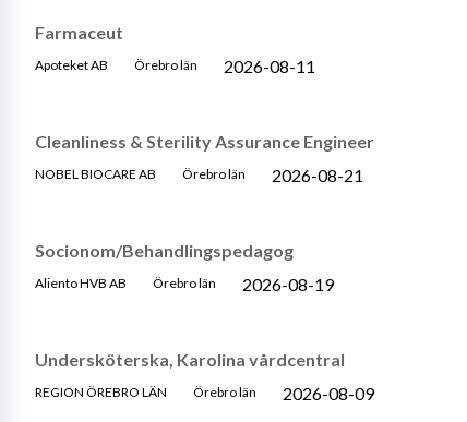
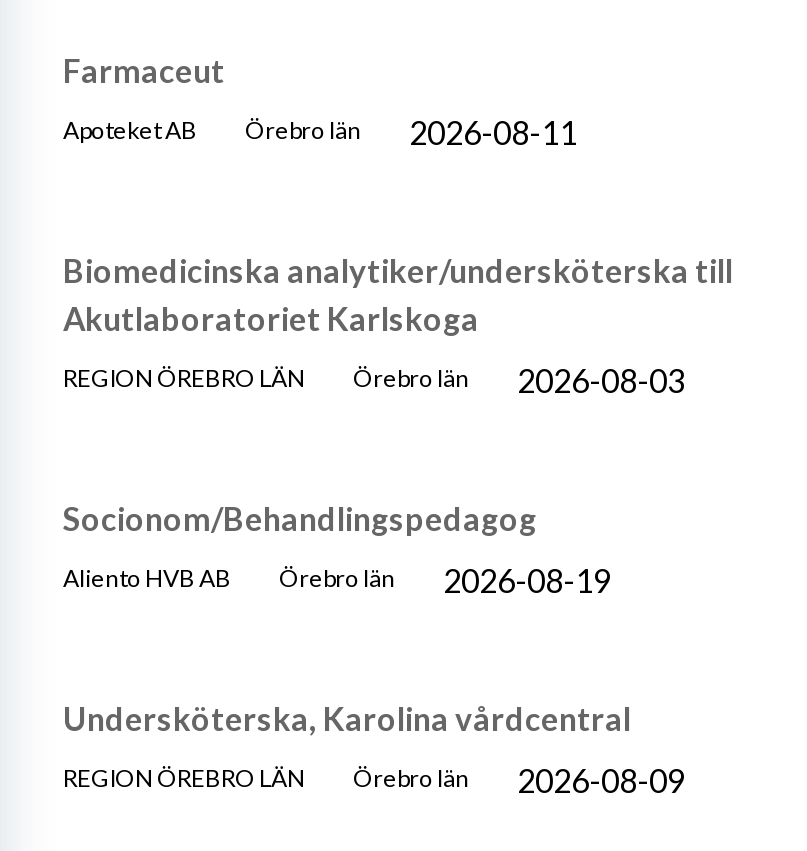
[35,131,374,152] Cleanliness & Sterility Assurance Engineer -> [63,251,733,337] Biomedicinska analytiker/undersköterska till | Akutlaboratoriet Karlskoga
[35,166,156,182] NOBEL BIOCARE AB -> [63,363,305,393] REGION ÖREBRO LÄN
[272,164,363,185] 2026-08-21 -> [517,360,685,398] 2026-08-03

